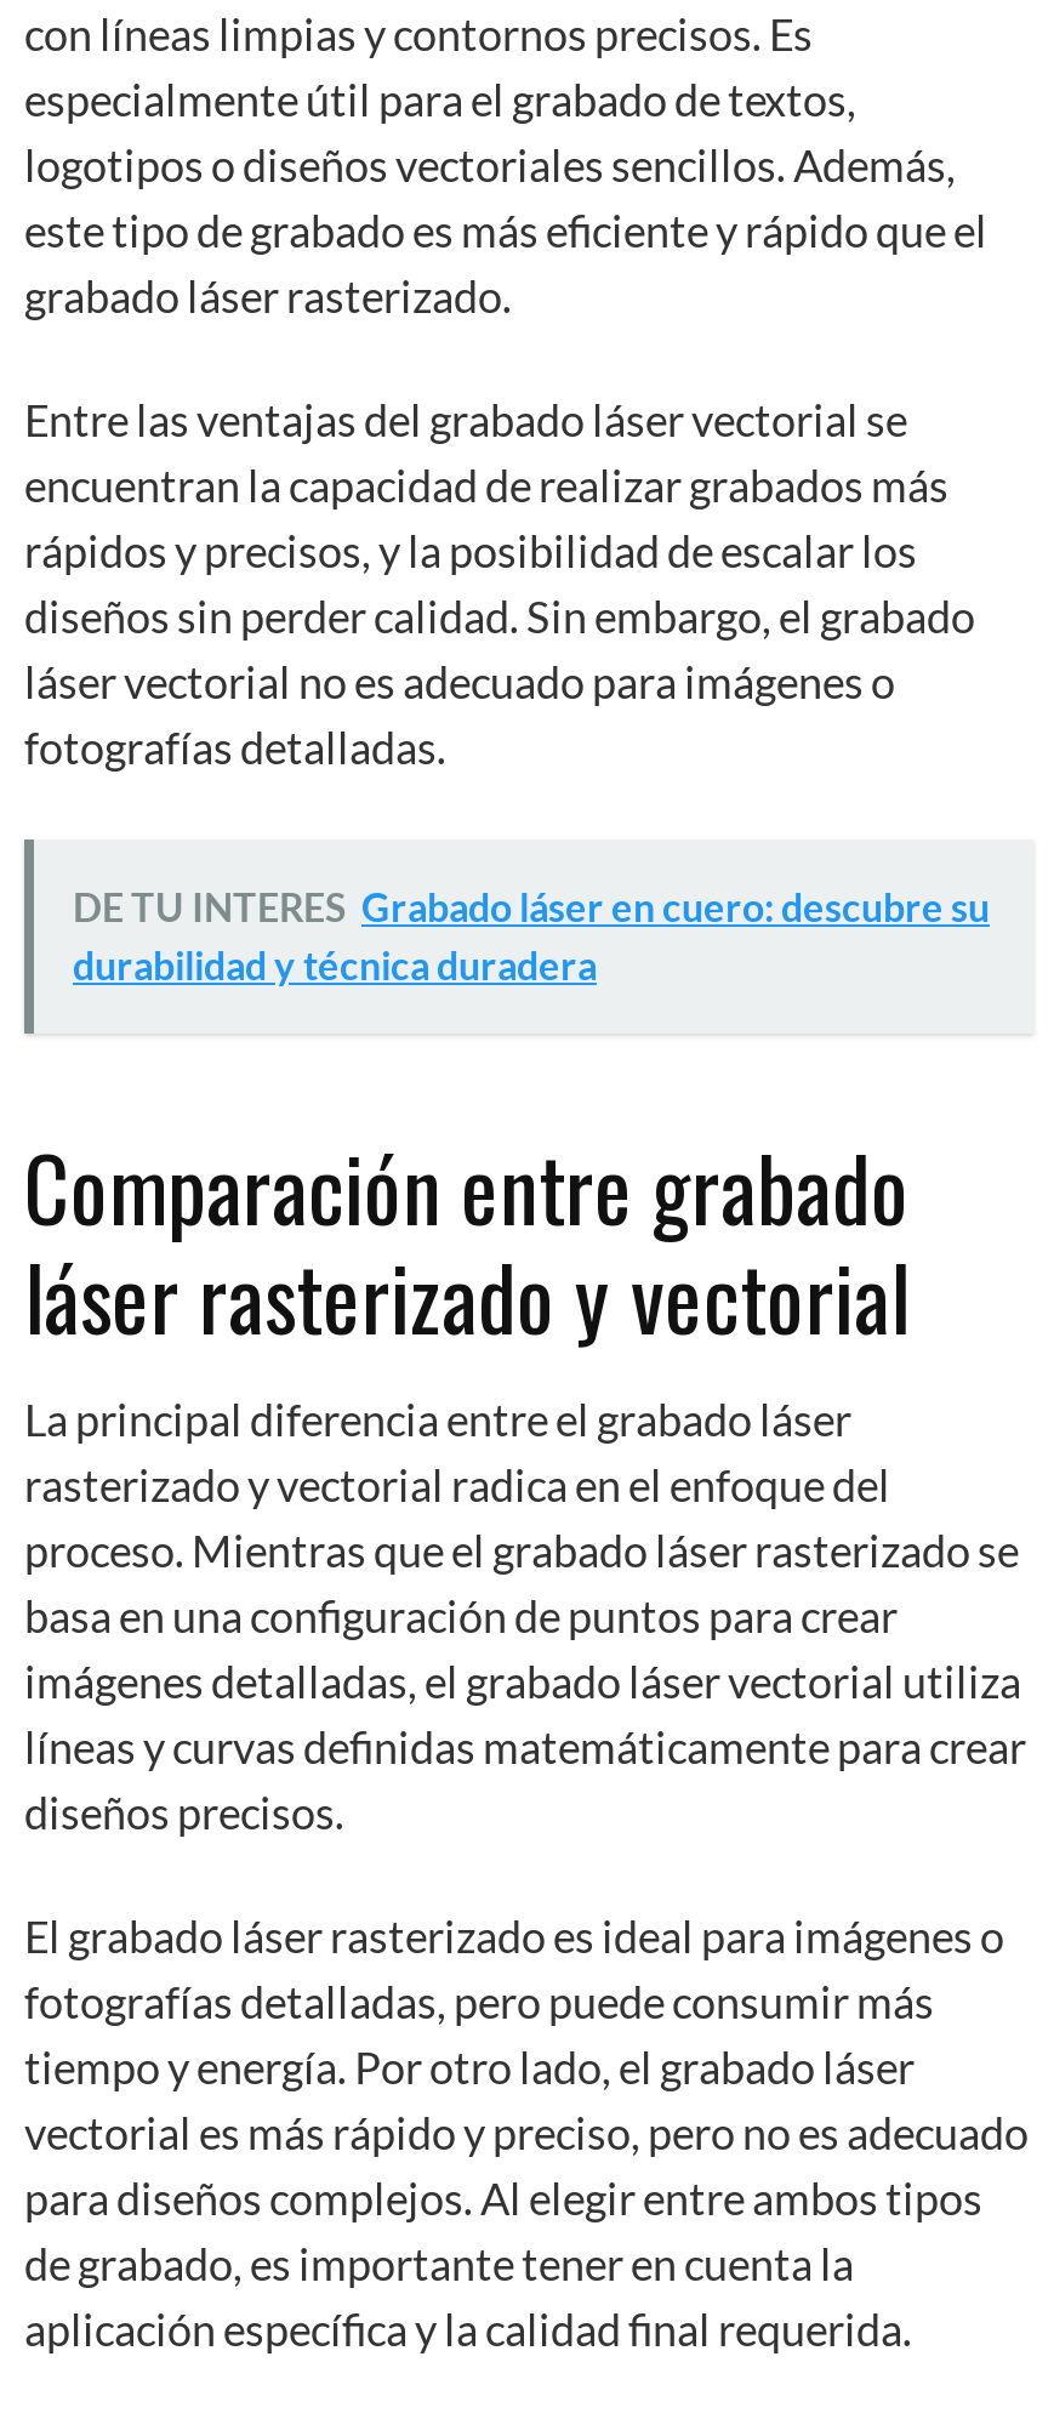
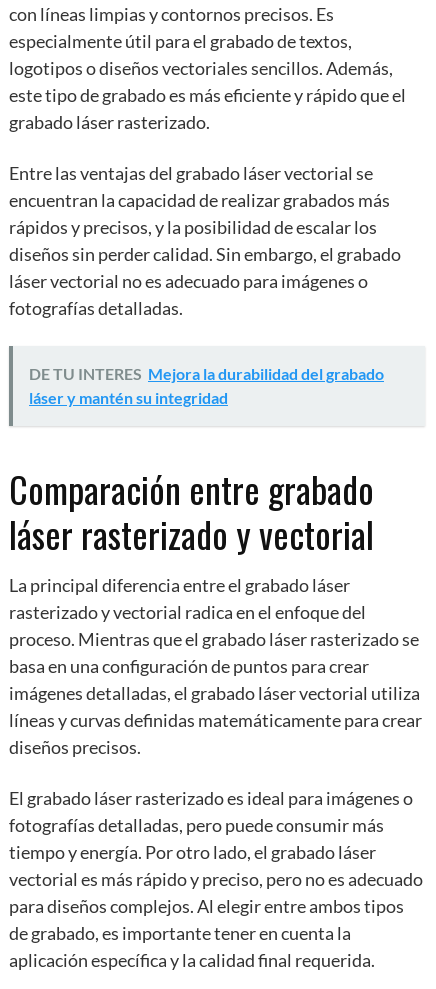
[73,882,990,987] DE TU INTERES Grabado láser en cuero: descubre su | durabilidad y técnica duradera -> [29,364,384,407] DE TU INTERES Mejora la durabilidad del grabado | láser y mantén su integridad

